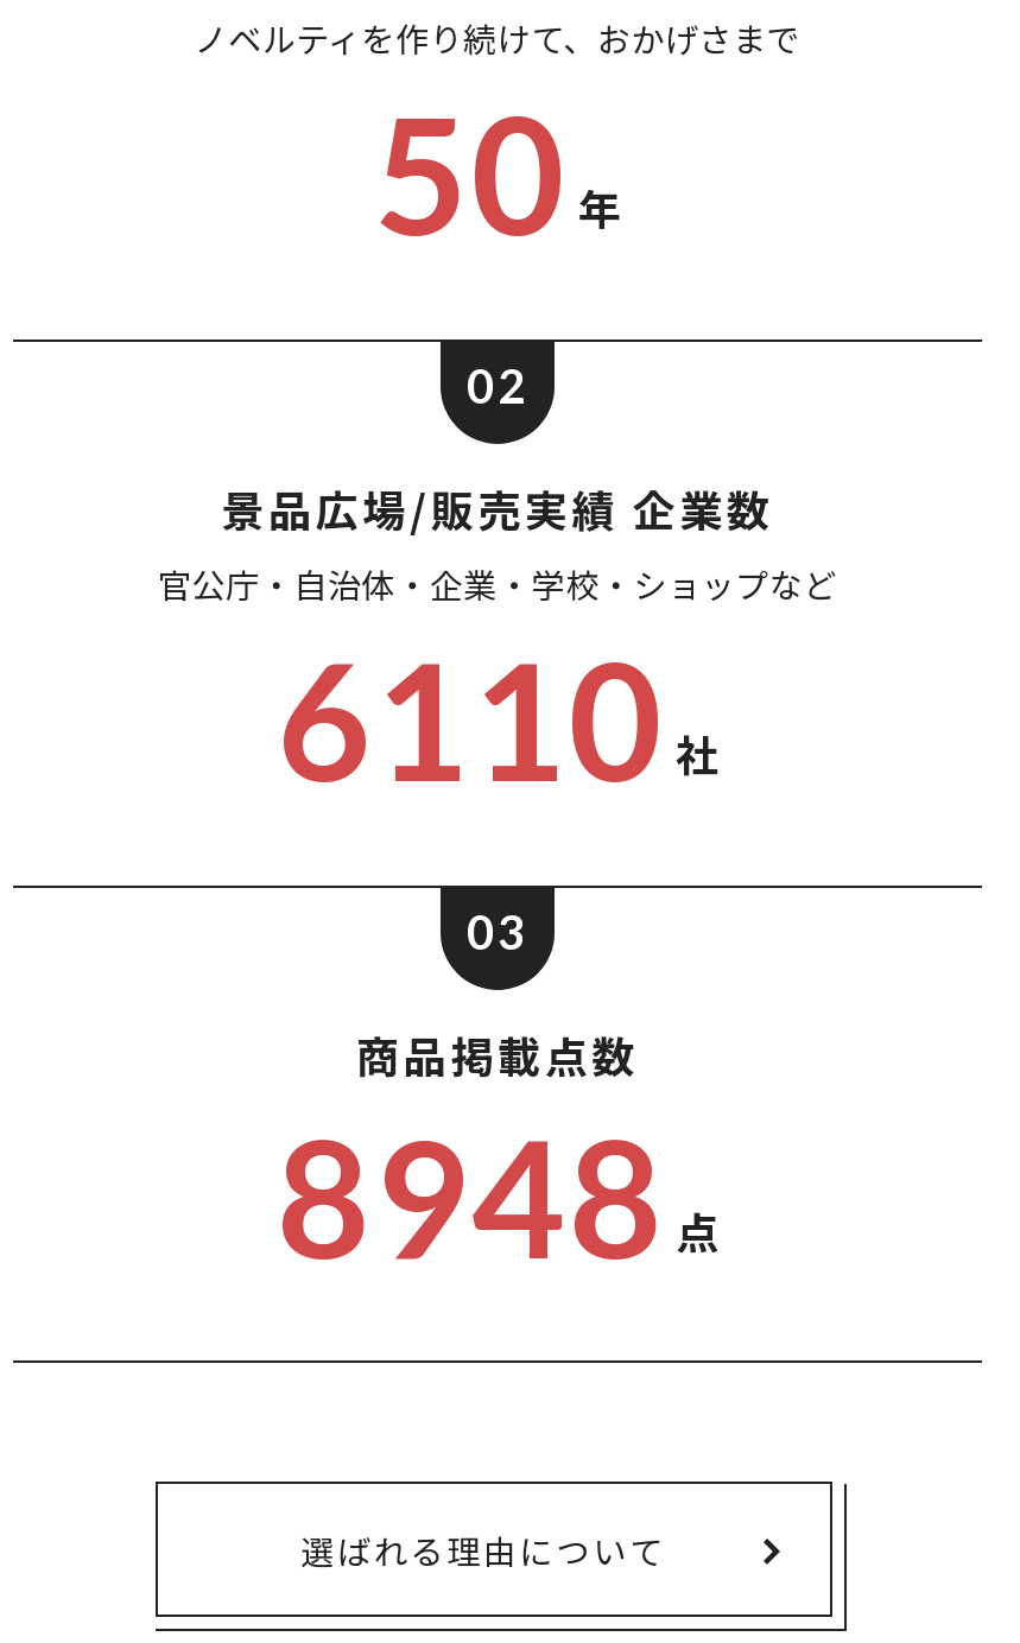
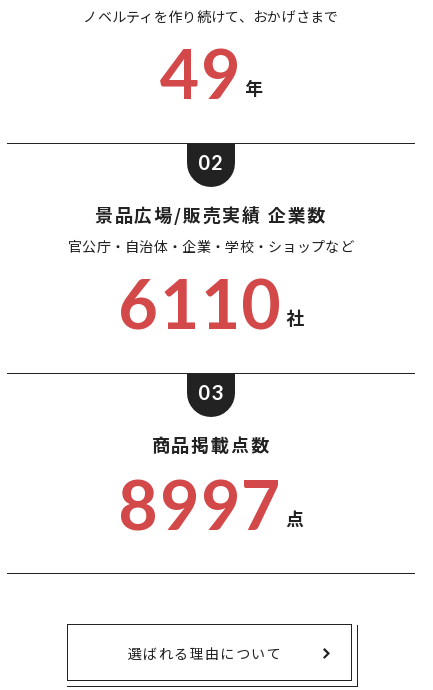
[374,76,621,268] 50 年 -> [159,32,263,113] 49 年
[277,1099,718,1292] 8948 点 -> [118,463,304,544] 8997 点

